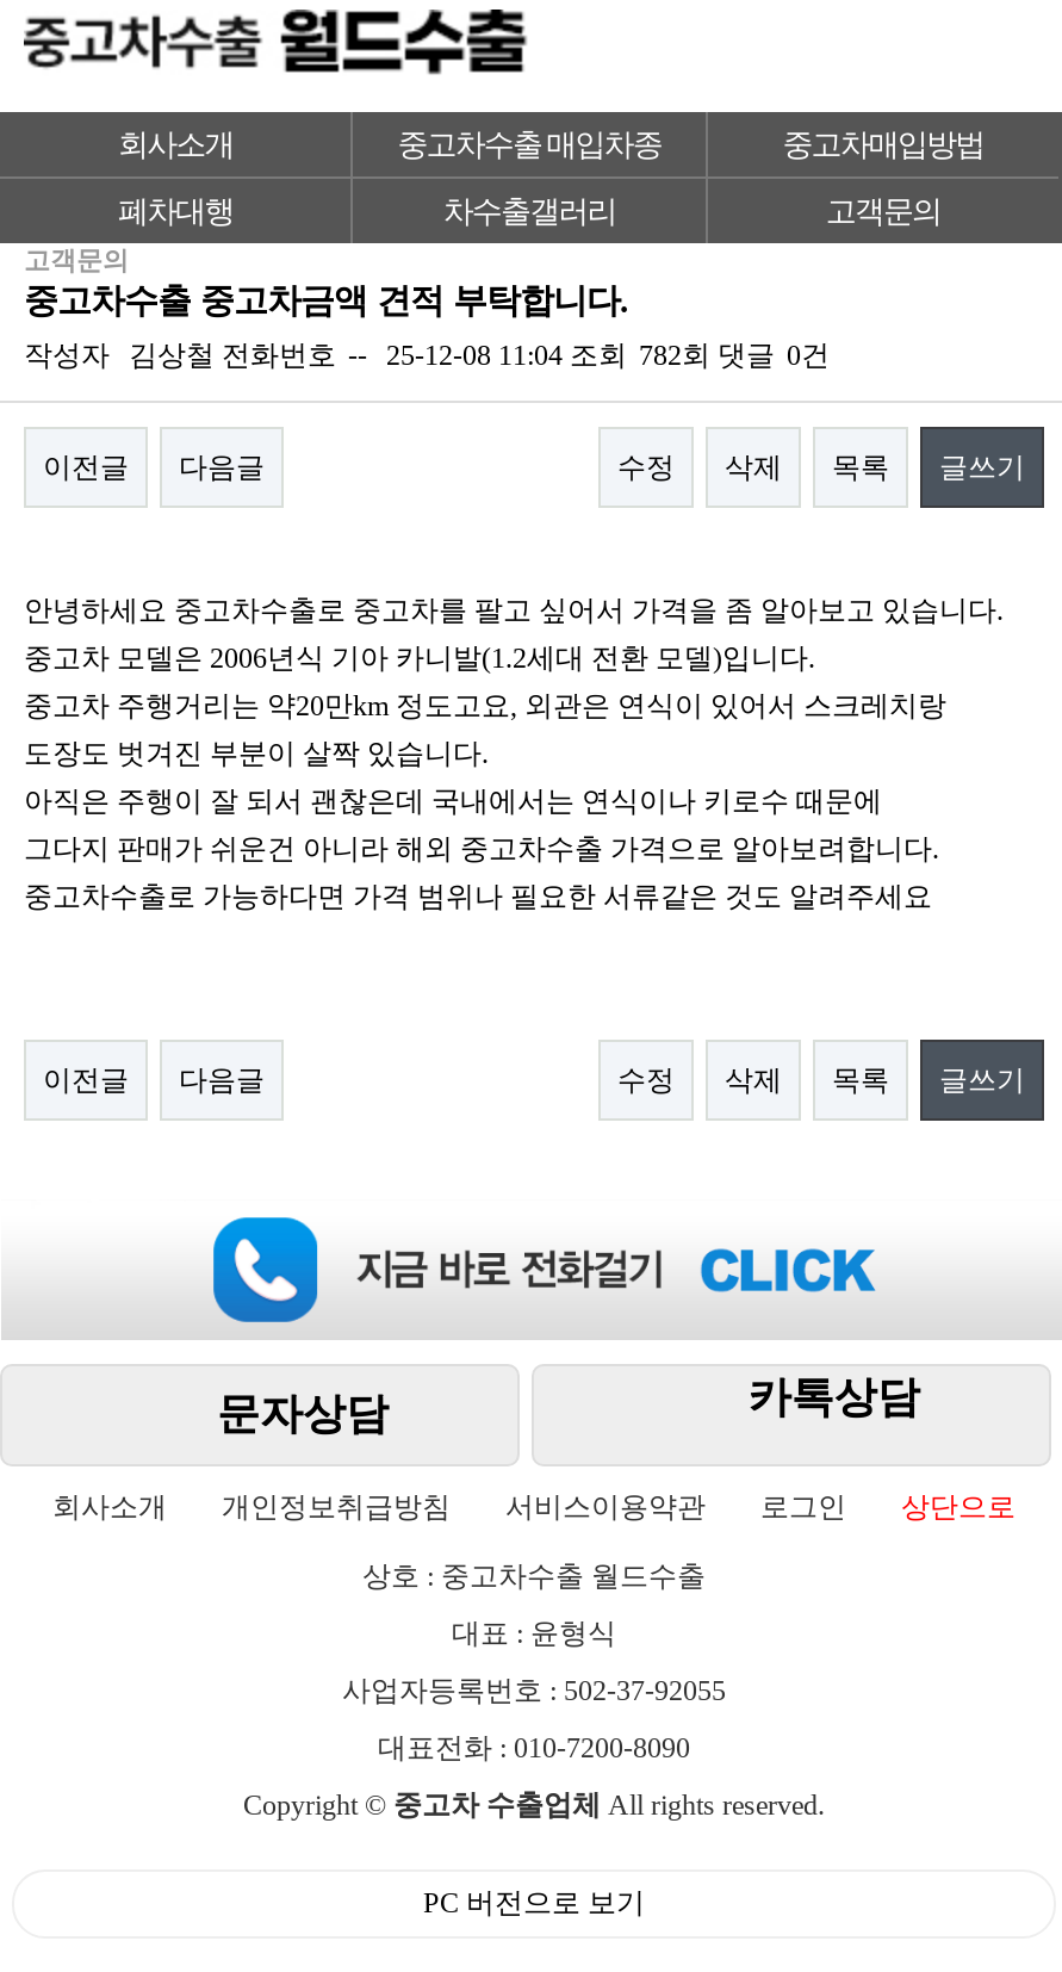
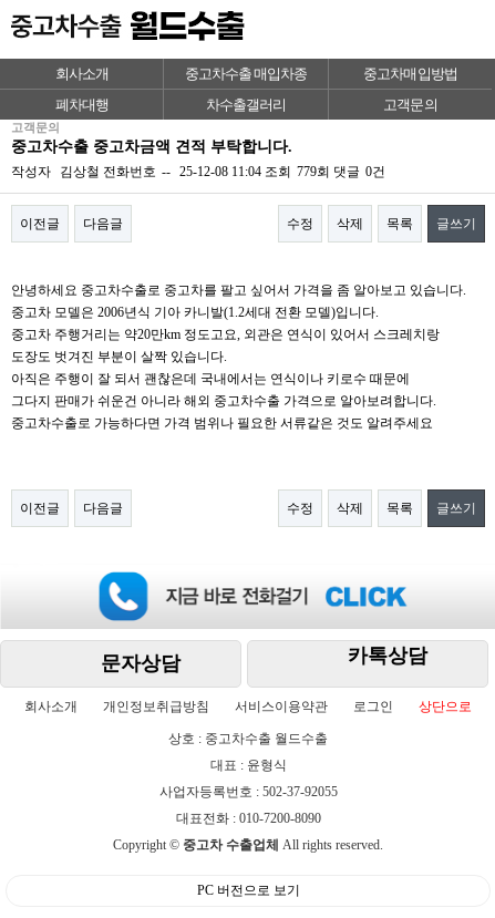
[24,339,830,372] 작성자 김상철 전화번호 -- 25-12-08 11:04 조회 782회 댓글 0건 -> [11,164,385,179] 작성자 김상철 전화번호 -- 25-12-08 11:04 조회 779회 댓글 0건

